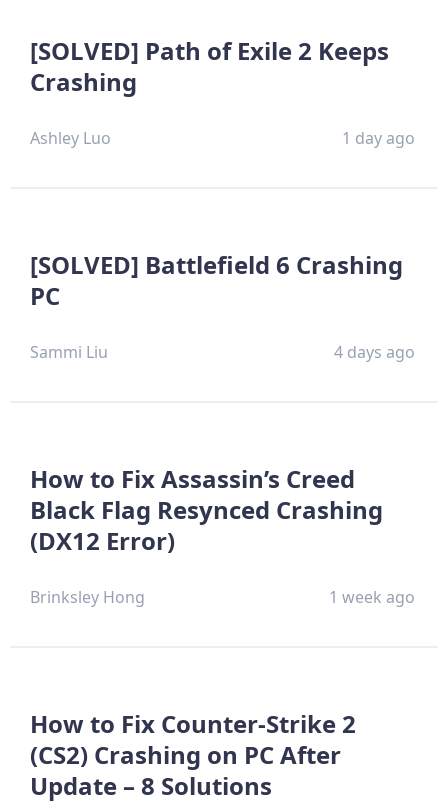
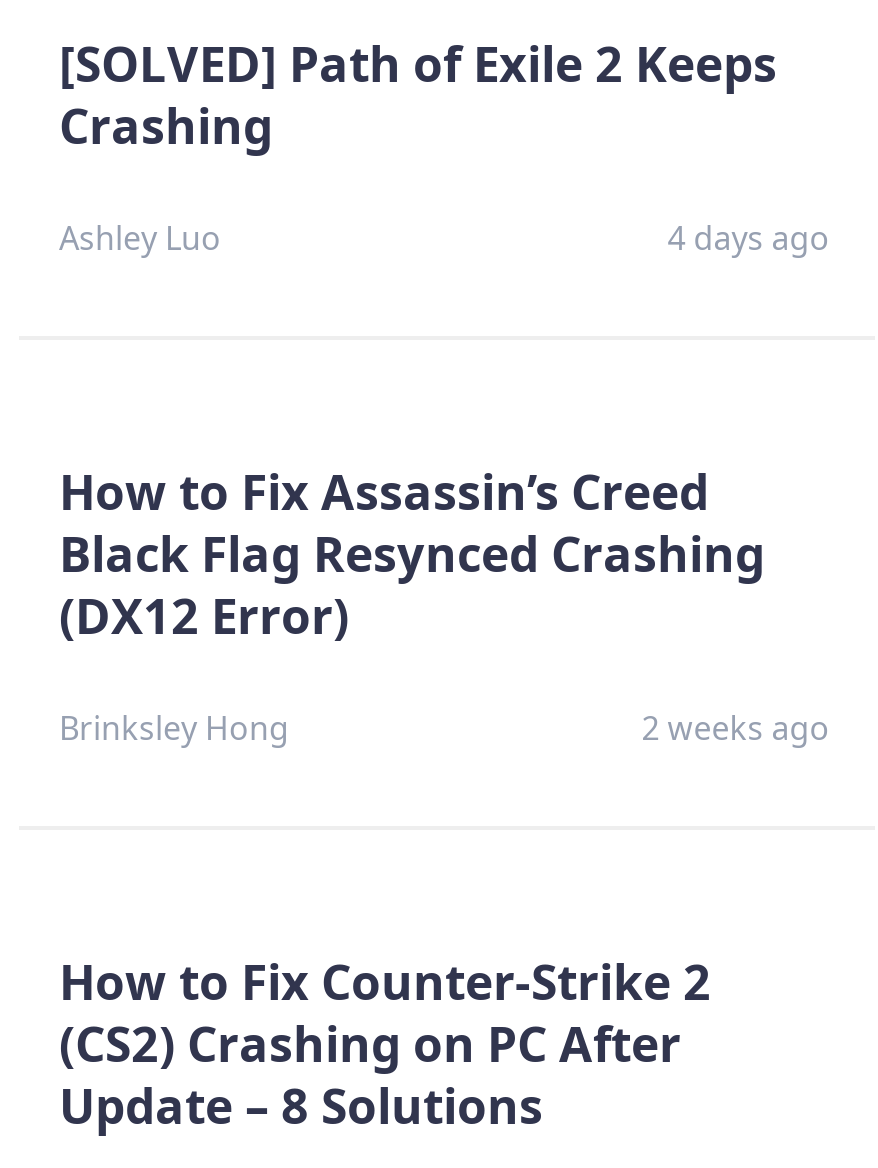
[342,127,415,149] 1 day ago -> none
[30,248,403,363] [SOLVED] Battlefield 6 Crashing | PC | Sammi Liu -> none
[329,586,415,608] 1 week ago -> [641,706,829,750] 2 weeks ago

